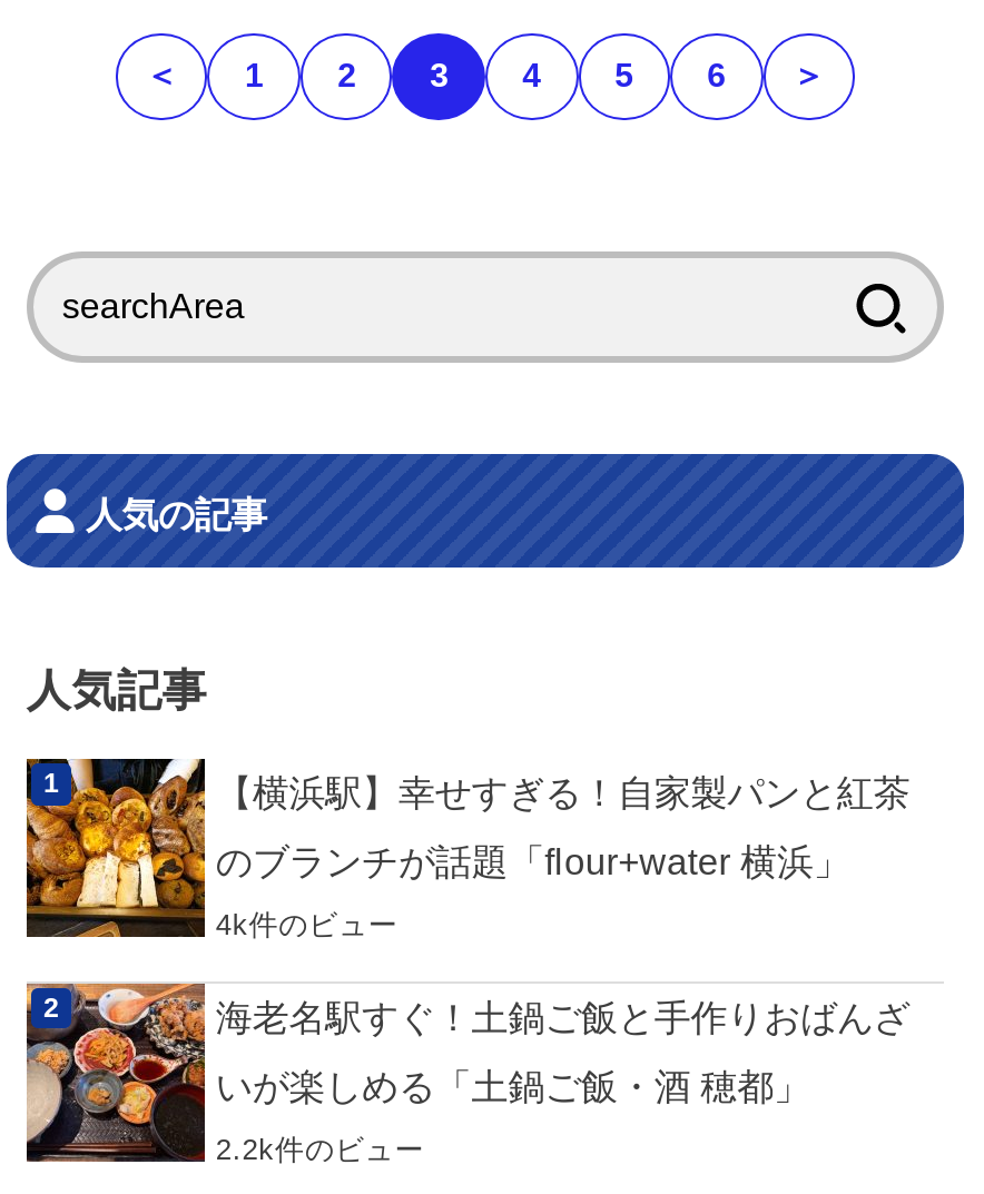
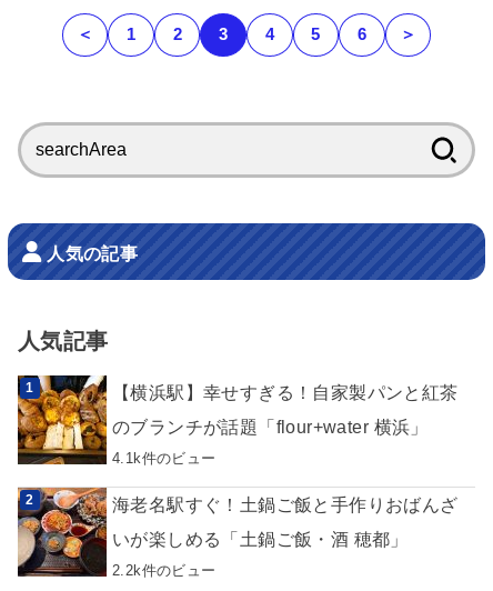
[216,908,398,942] 4k件のビュー -> [112,450,216,467] 4.1k件のビュー

